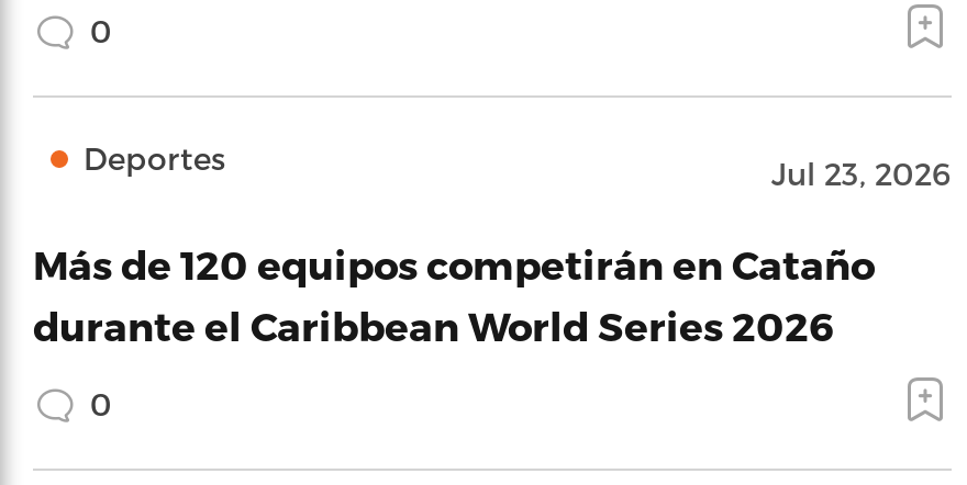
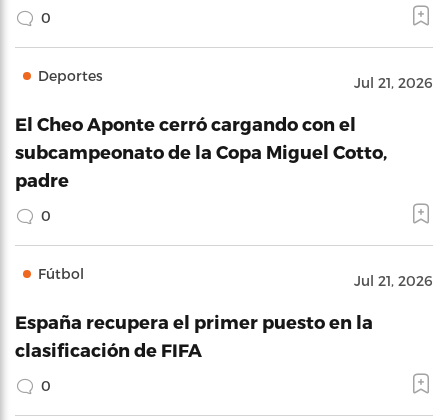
[33,155,952,348] Jul 23, 2026 | Más de 120 equipos competirán en Cataño | durante el Caribbean World Series 2026 -> [15,74,433,360] Jul 21, 2026 | El Cheo Aponte cerró cargando con el | subcampeonato de la Copa Miguel Cotto, | padre | 0 | Fútbol | Jul 21, 2026 | España recupera el primer puesto en la | clasificación de FIFA

